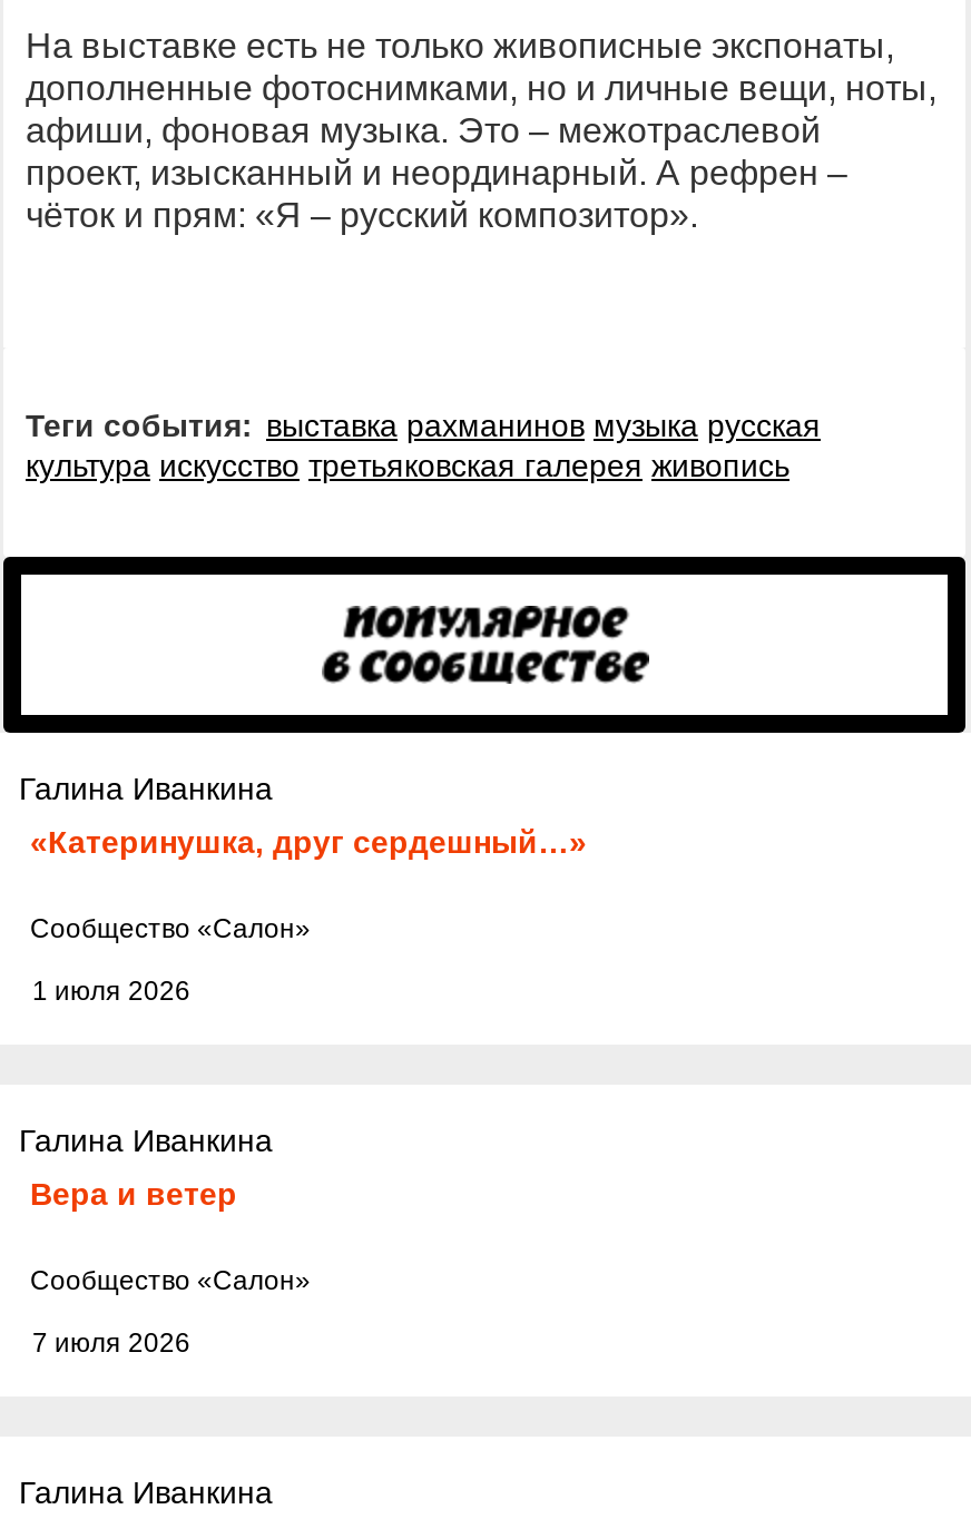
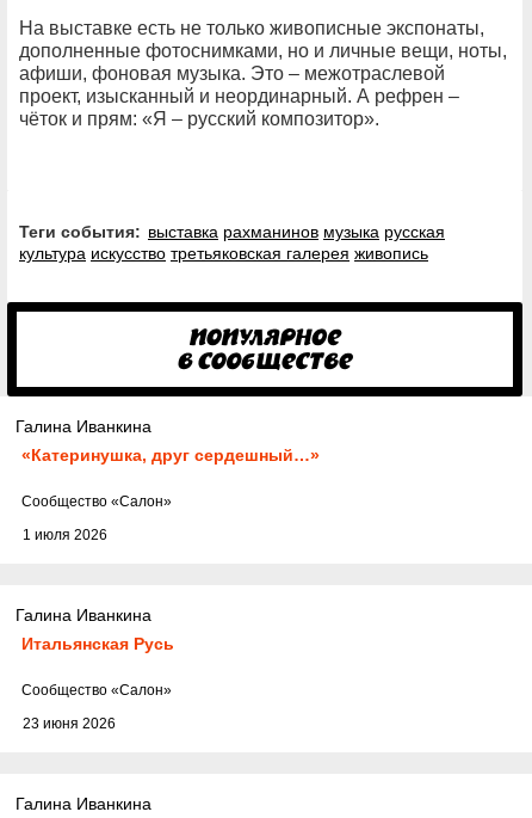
[30,1176,237,1211] Вера и ветер -> [21,634,174,653] Итальянская Русь
[32,1327,190,1358] 7 июля 2026 -> [23,715,116,732] 23 июня 2026

